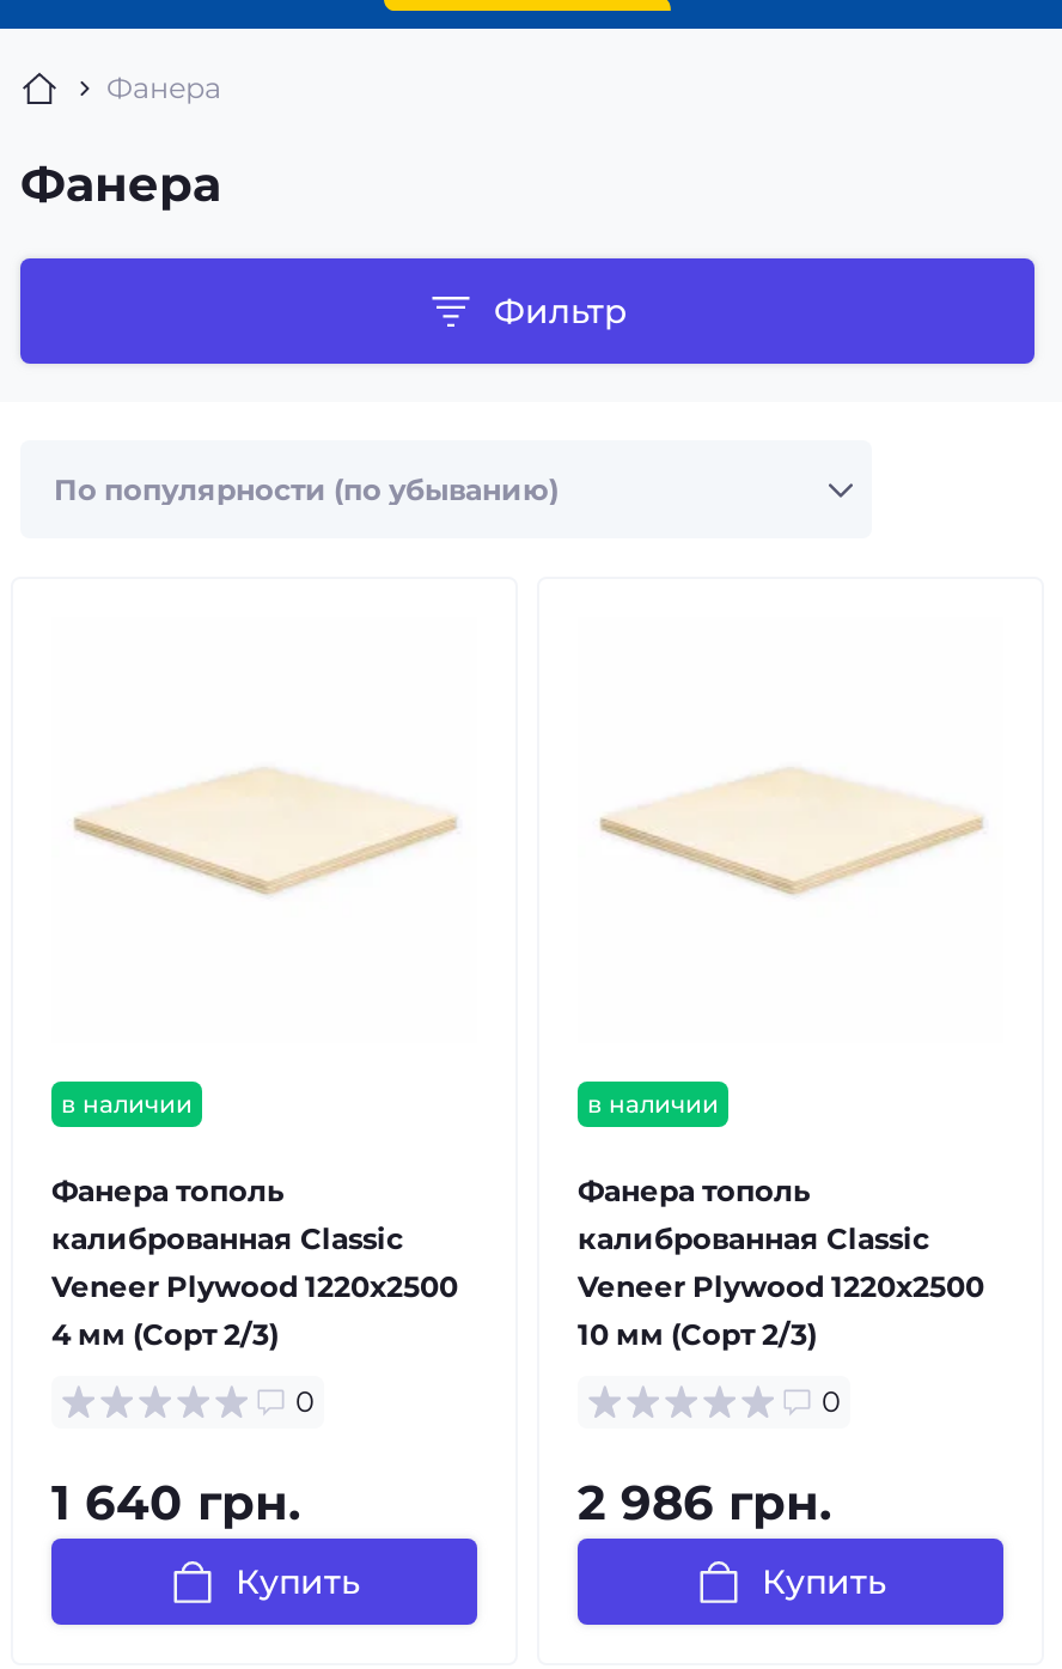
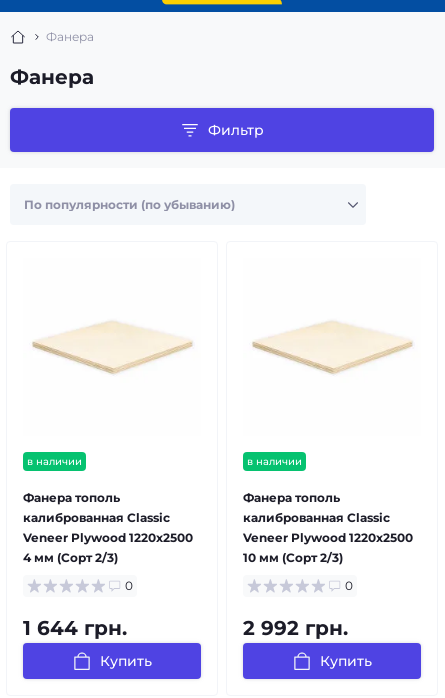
[51,1474,300,1531] 1 640 грн. -> [23,616,127,640] 1 644 грн.
[578,1474,831,1531] 2 986 грн. -> [243,616,348,640] 2 992 грн.

